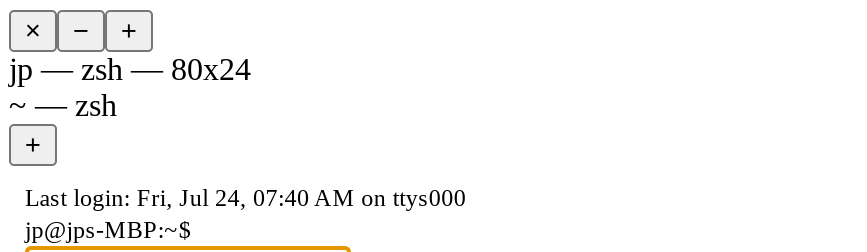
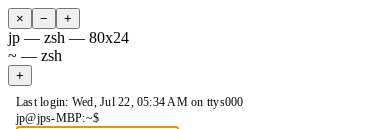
[25,184,466,212] Last login: Fri, Jul 24, 07:40 AM on ttys000 -> [16,95,244,109] Last login: Wed, Jul 22, 05:34 AM on ttys000

